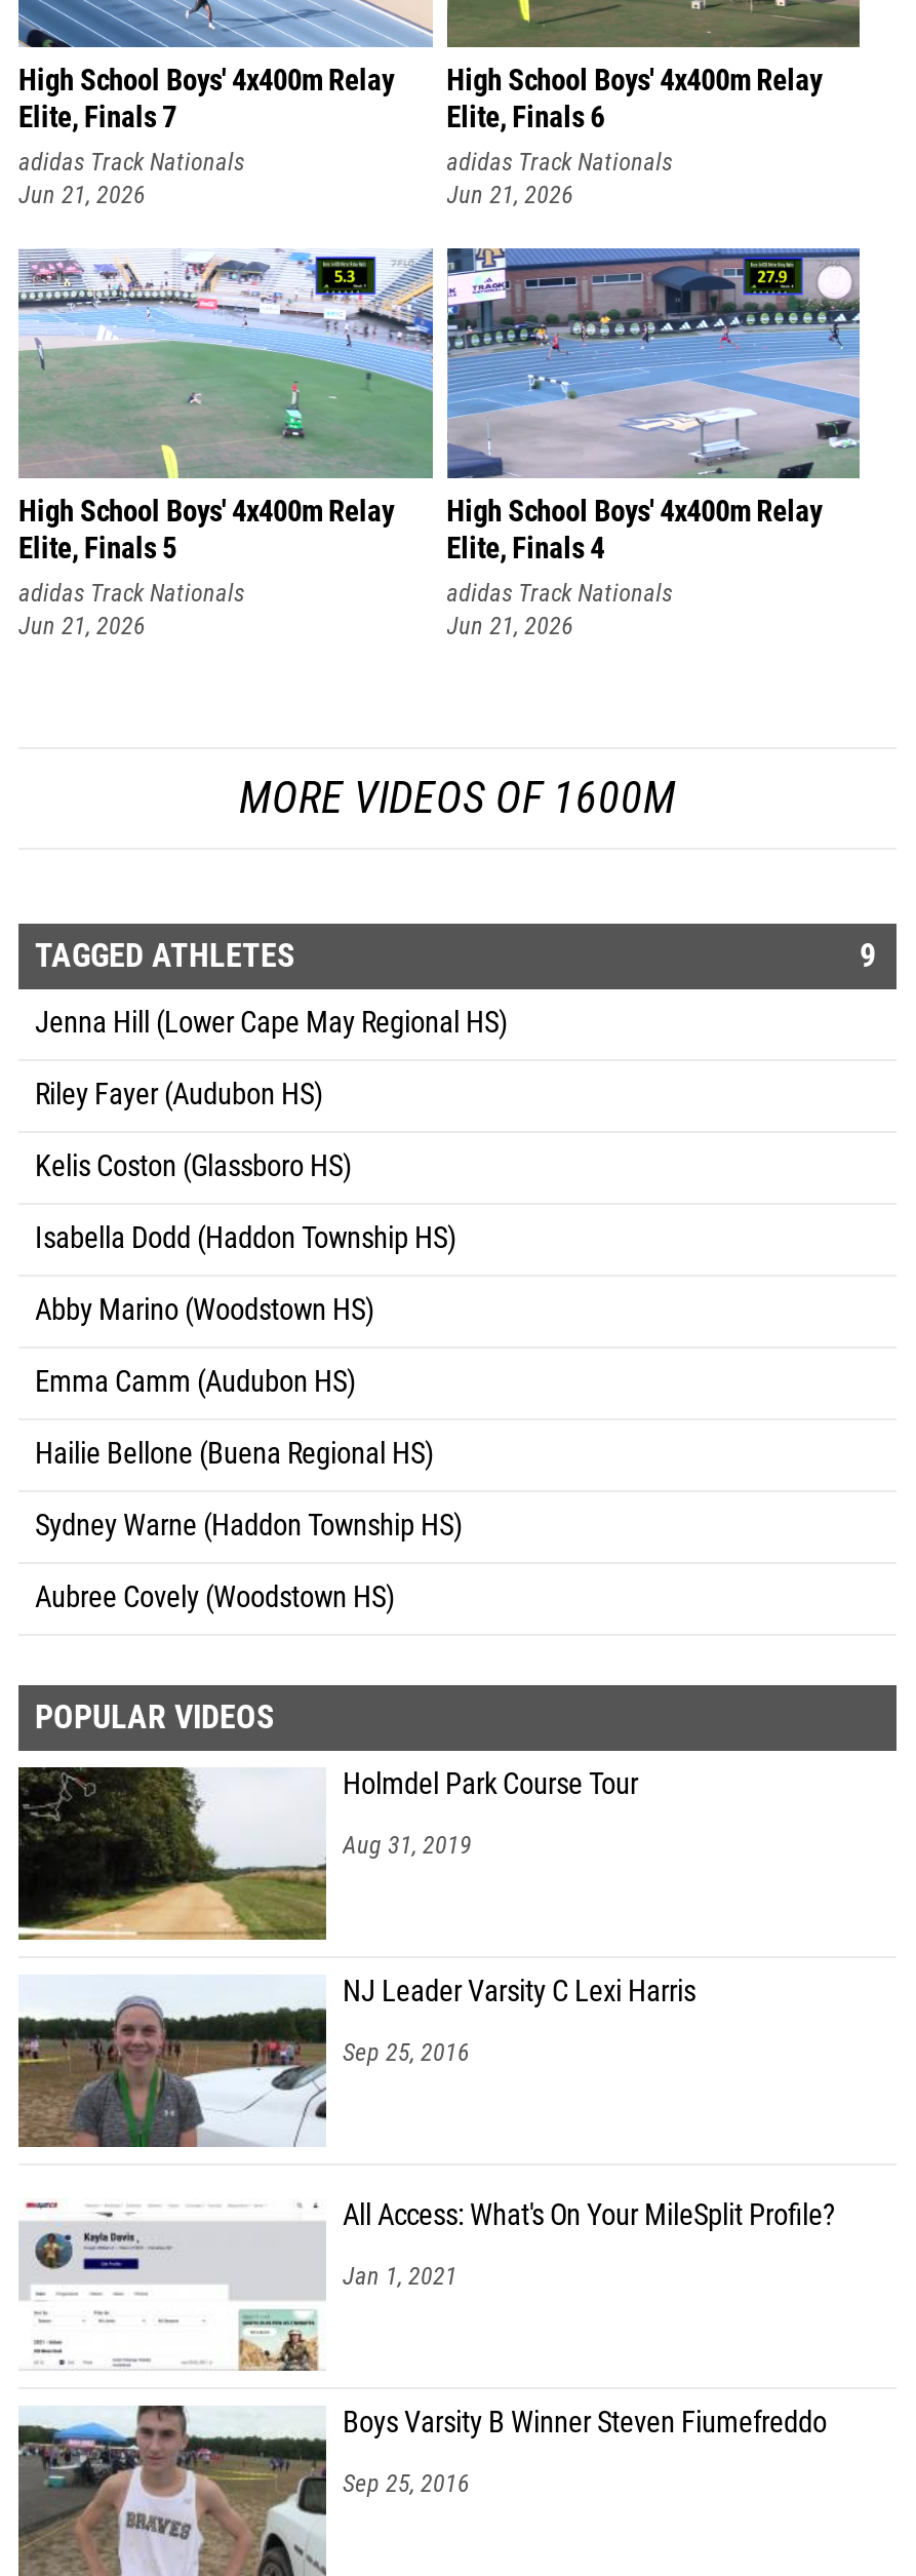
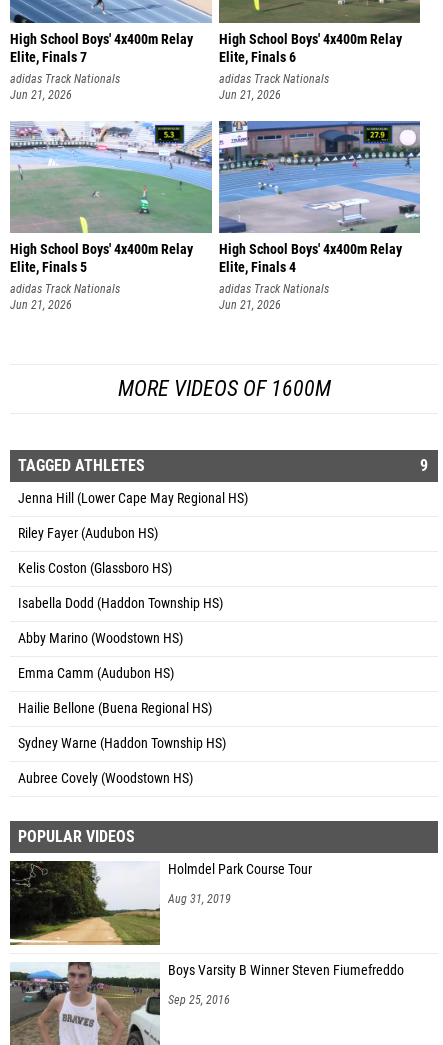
[18,1974,695,2182] [image] | NJ Leader Varsity C Lexi Harris | Sep 25, 2016 -> none
[18,2198,835,2371] [image] | All Access: What's On Your MileSplit Profile? | Jan 1, 2021 -> none

